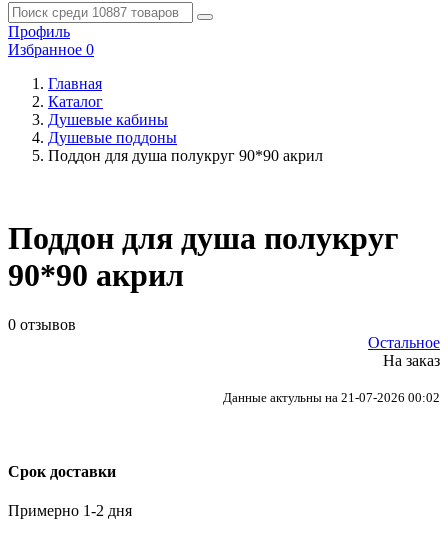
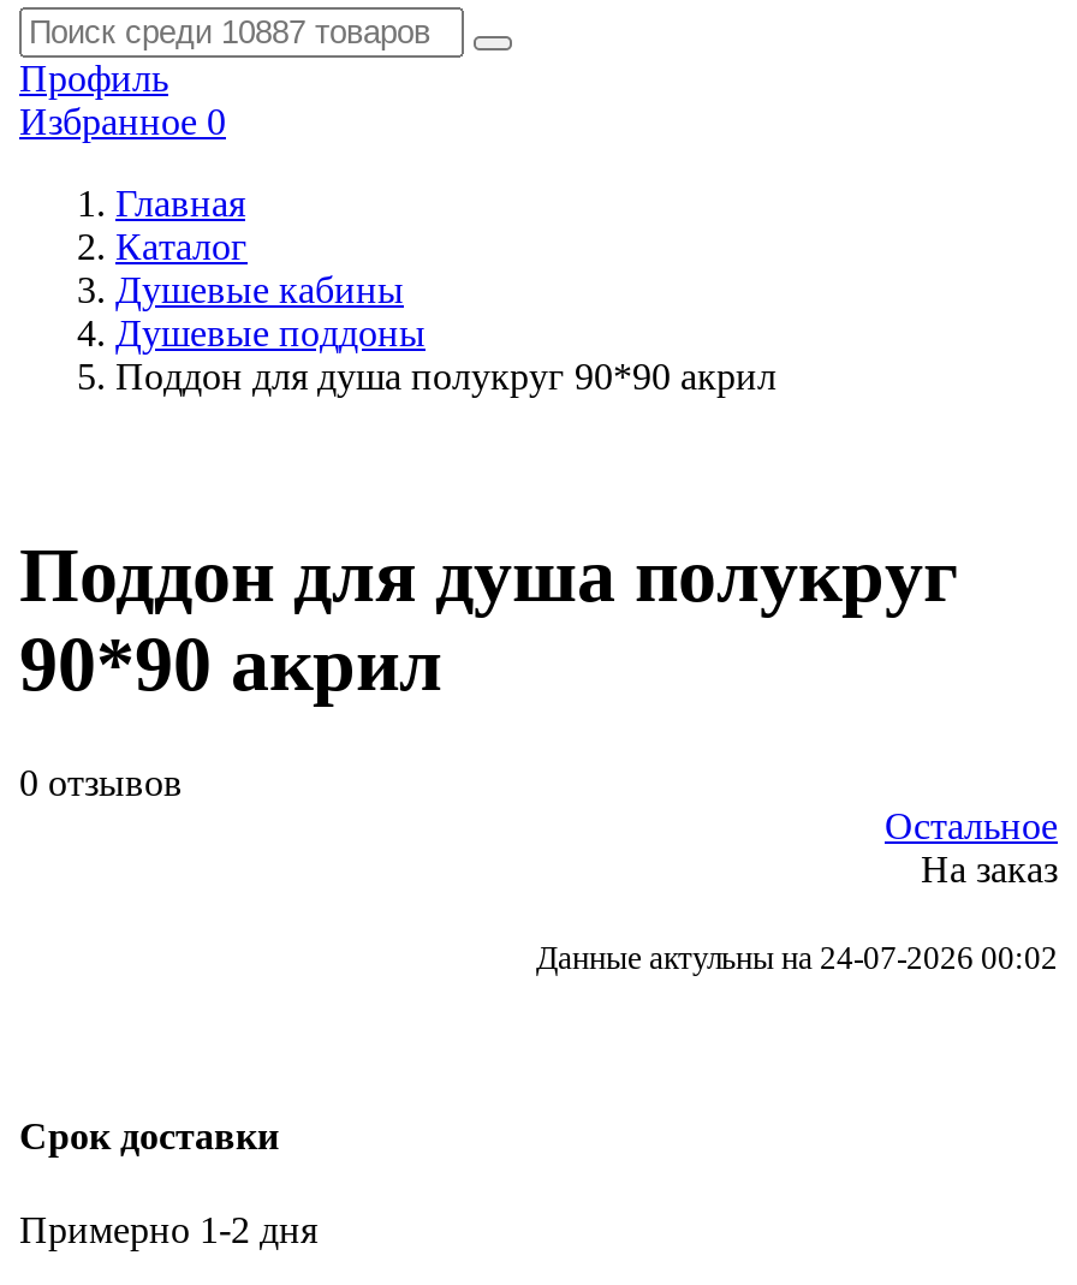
[223,390,440,405] Данные актульны на 21-07-2026 00:02 -> [536,939,1058,975] Данные актульны на 24-07-2026 00:02

